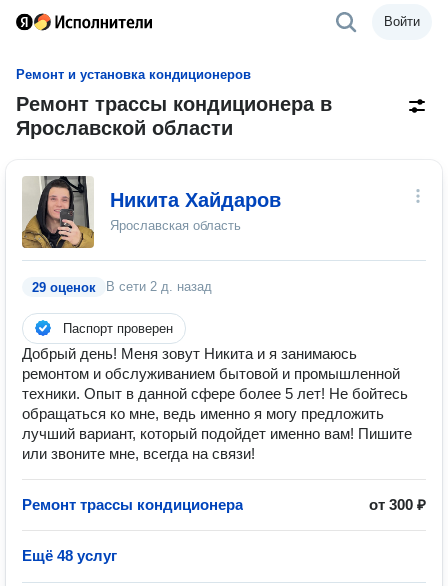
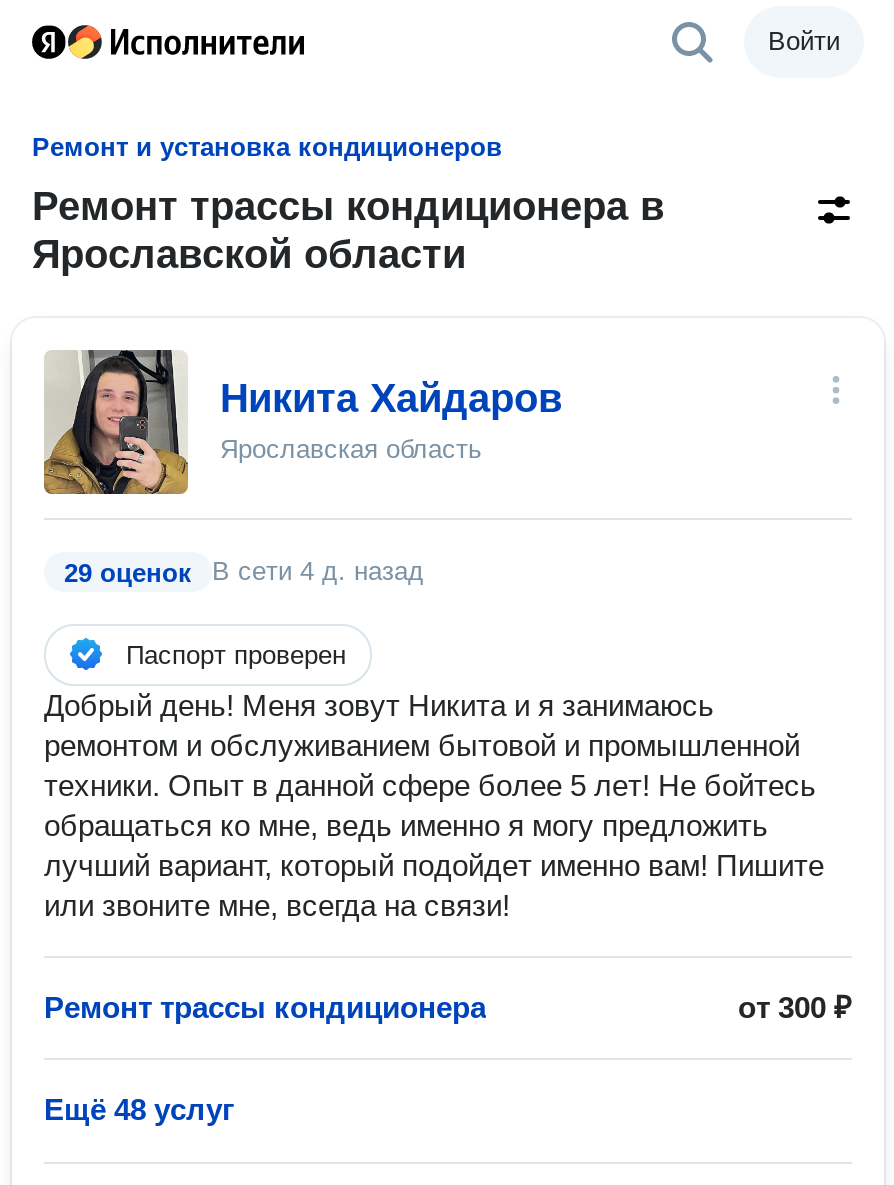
[32,279,212,295] 29 оценок В сети 2 д. назад -> [64,556,424,588] 29 оценок В сети 4 д. назад

